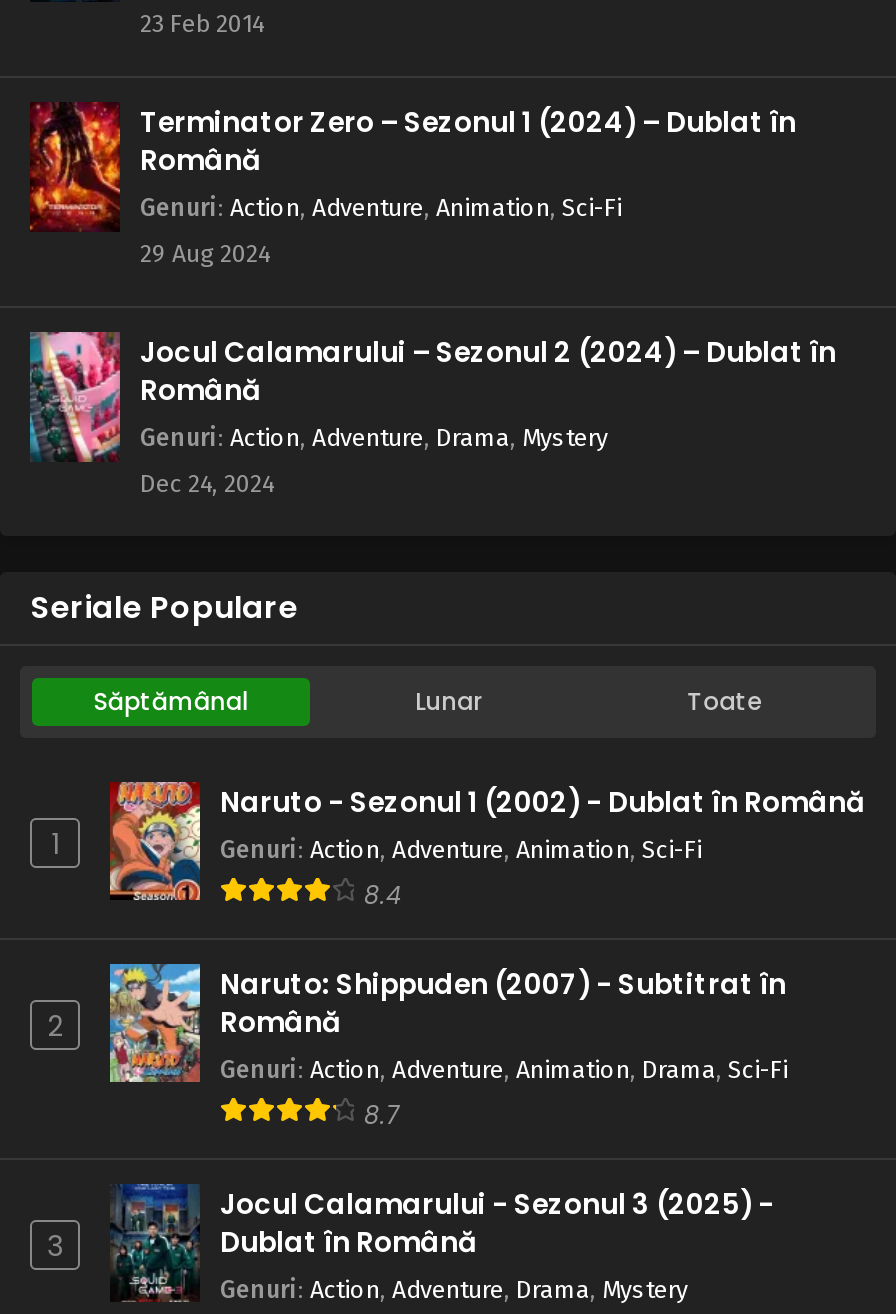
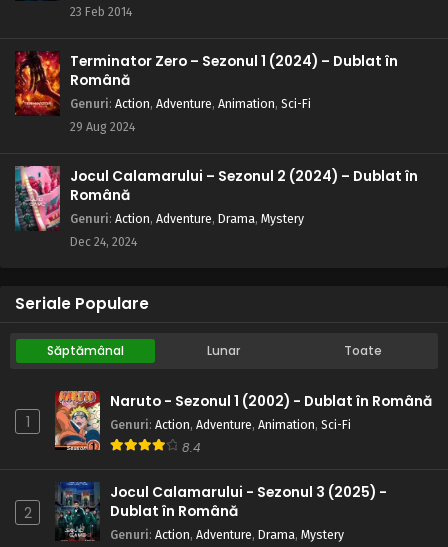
[47,962,788,1267] [image] | Naruto: Shippuden (2007) - Subtitrat în | Română | Genuri: Action, Adventure, Animation, Drama, Sci-Fi | 8.7 | 3 -> none

